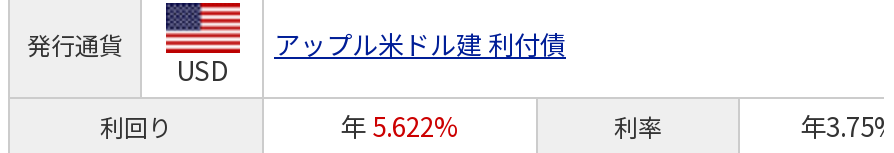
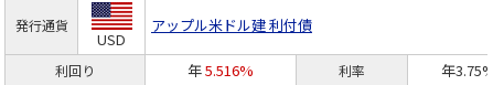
[340,108,460,146] 年5.622% -> [187,60,254,81] 年5.516%

